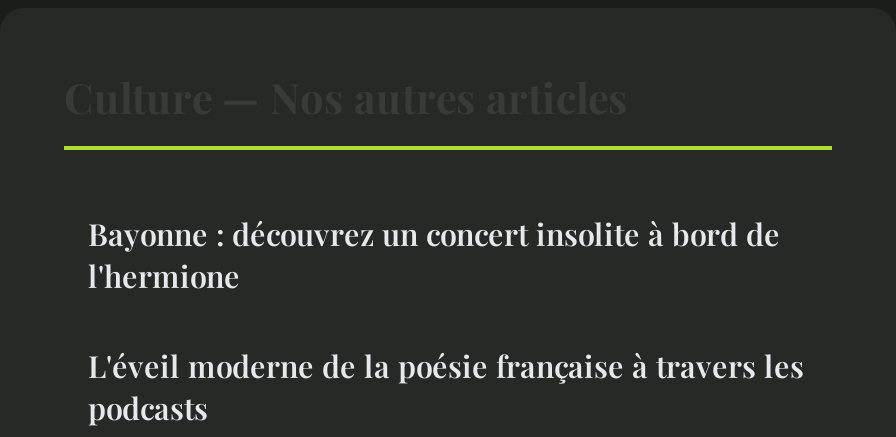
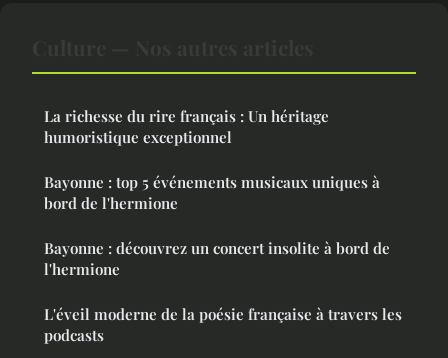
none -> [44,106,380,213] La richesse du rire français : Un héritage | humoristique exceptionnel | Bayonne : top 5 événements musicaux uniques à | bord de l'hermione

